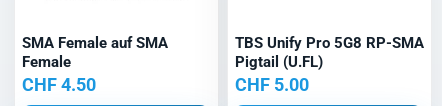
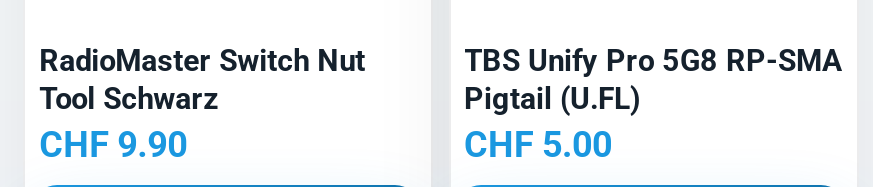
[22,34,168,95] SMA Female auf SMA | Female | CHF 4.50 -> [39,44,365,166] RadioMaster Switch Nut | Tool Schwarz | CHF 9.90

